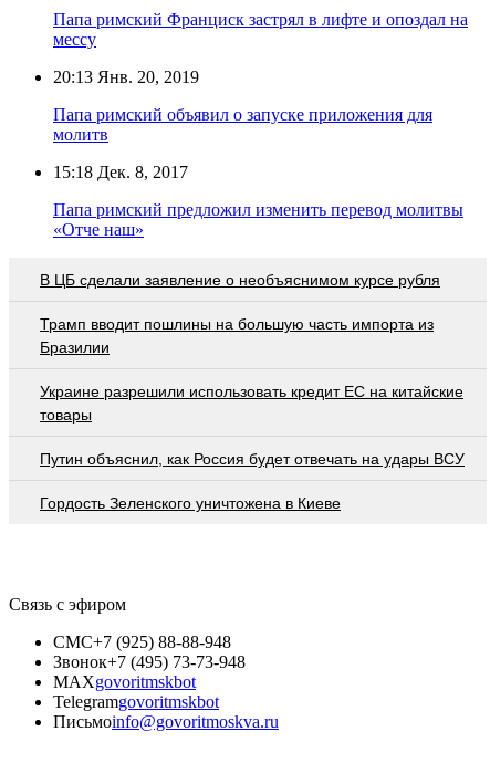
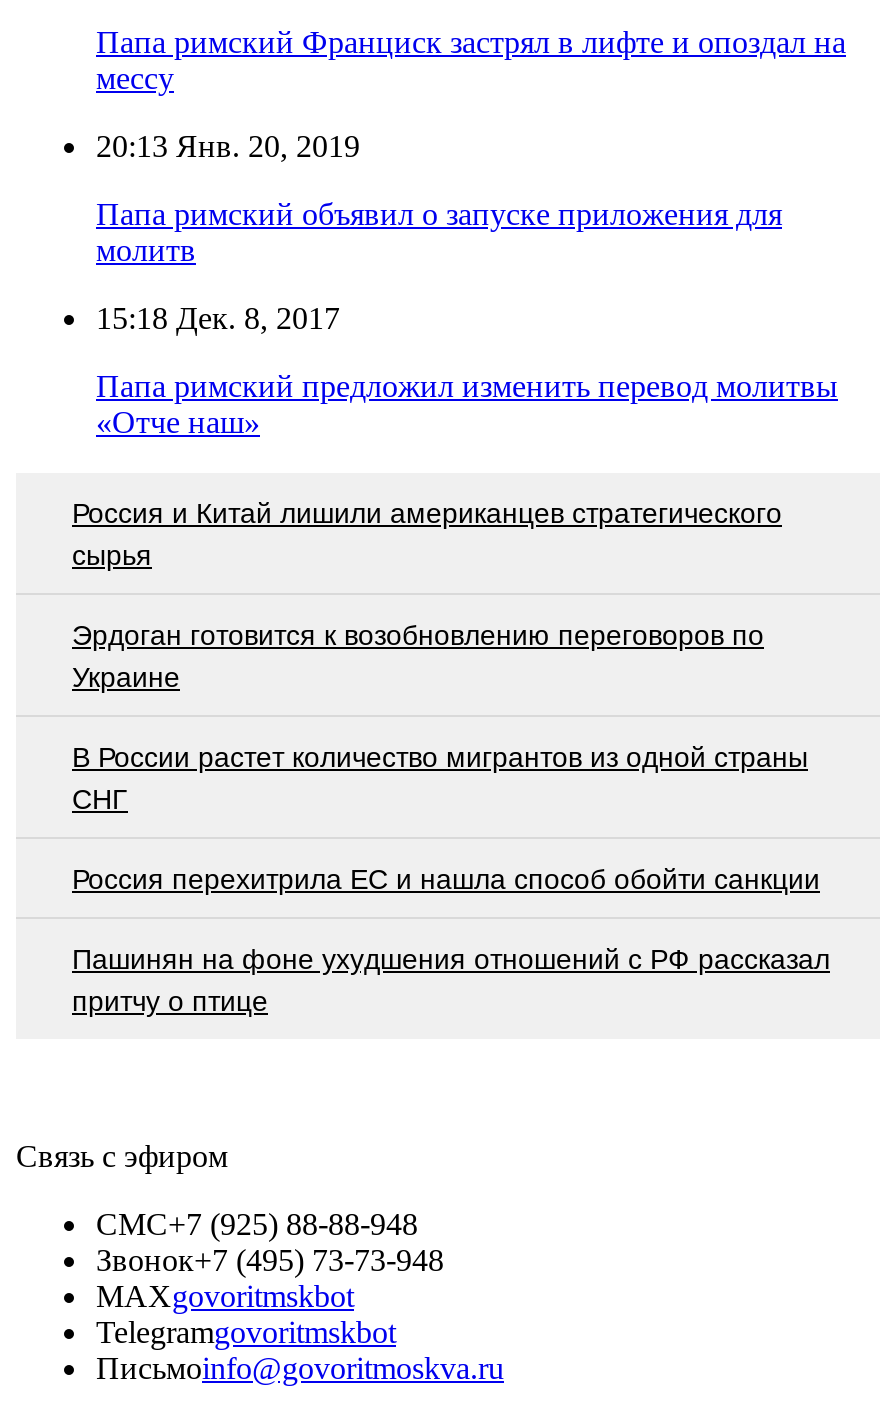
[40,270,440,288] В ЦБ сделали заявление о необъяснимом курсе рубля -> [72,496,782,570] Россия и Китай лишили американцев стратегического | сырья
[40,315,434,356] Трамп вводит пошлины на большую часть импорта из | Бразилии -> [72,618,764,692] Эрдоган готовится к возобновлению переговоров по | Украине
[40,382,463,423] Украине разрешили использовать кредит ЕС на китайские | товары -> [72,740,808,814] В России растет количество мигрантов из одной страны | СНГ
[40,450,465,467] Путин объяснил, как Россия будет отвечать на удары ВСУ -> [72,862,820,894] Россия перехитрила EC и нашла способ обойти санкции
[40,494,341,512] Гордость Зеленского уничтожена в Киеве -> [72,942,830,1016] Пашинян на фоне ухудшения отношений с РФ рассказал | притчу о птице

